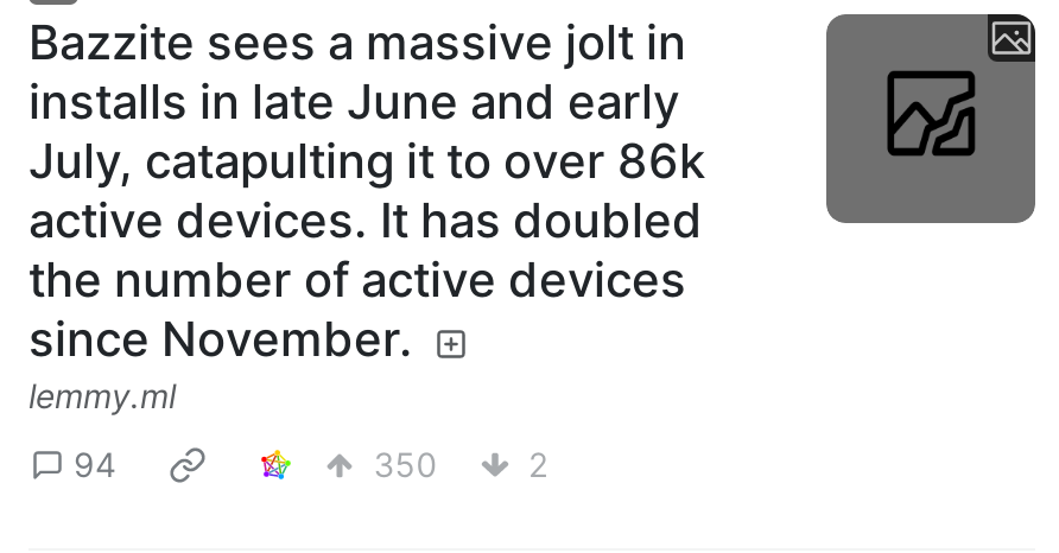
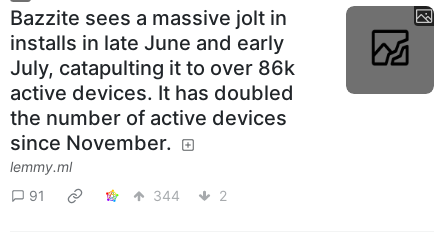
[74,444,116,484] 94 -> [29,187,45,204] 91
[373,444,437,484] 350 -> [153,187,180,204] 344

